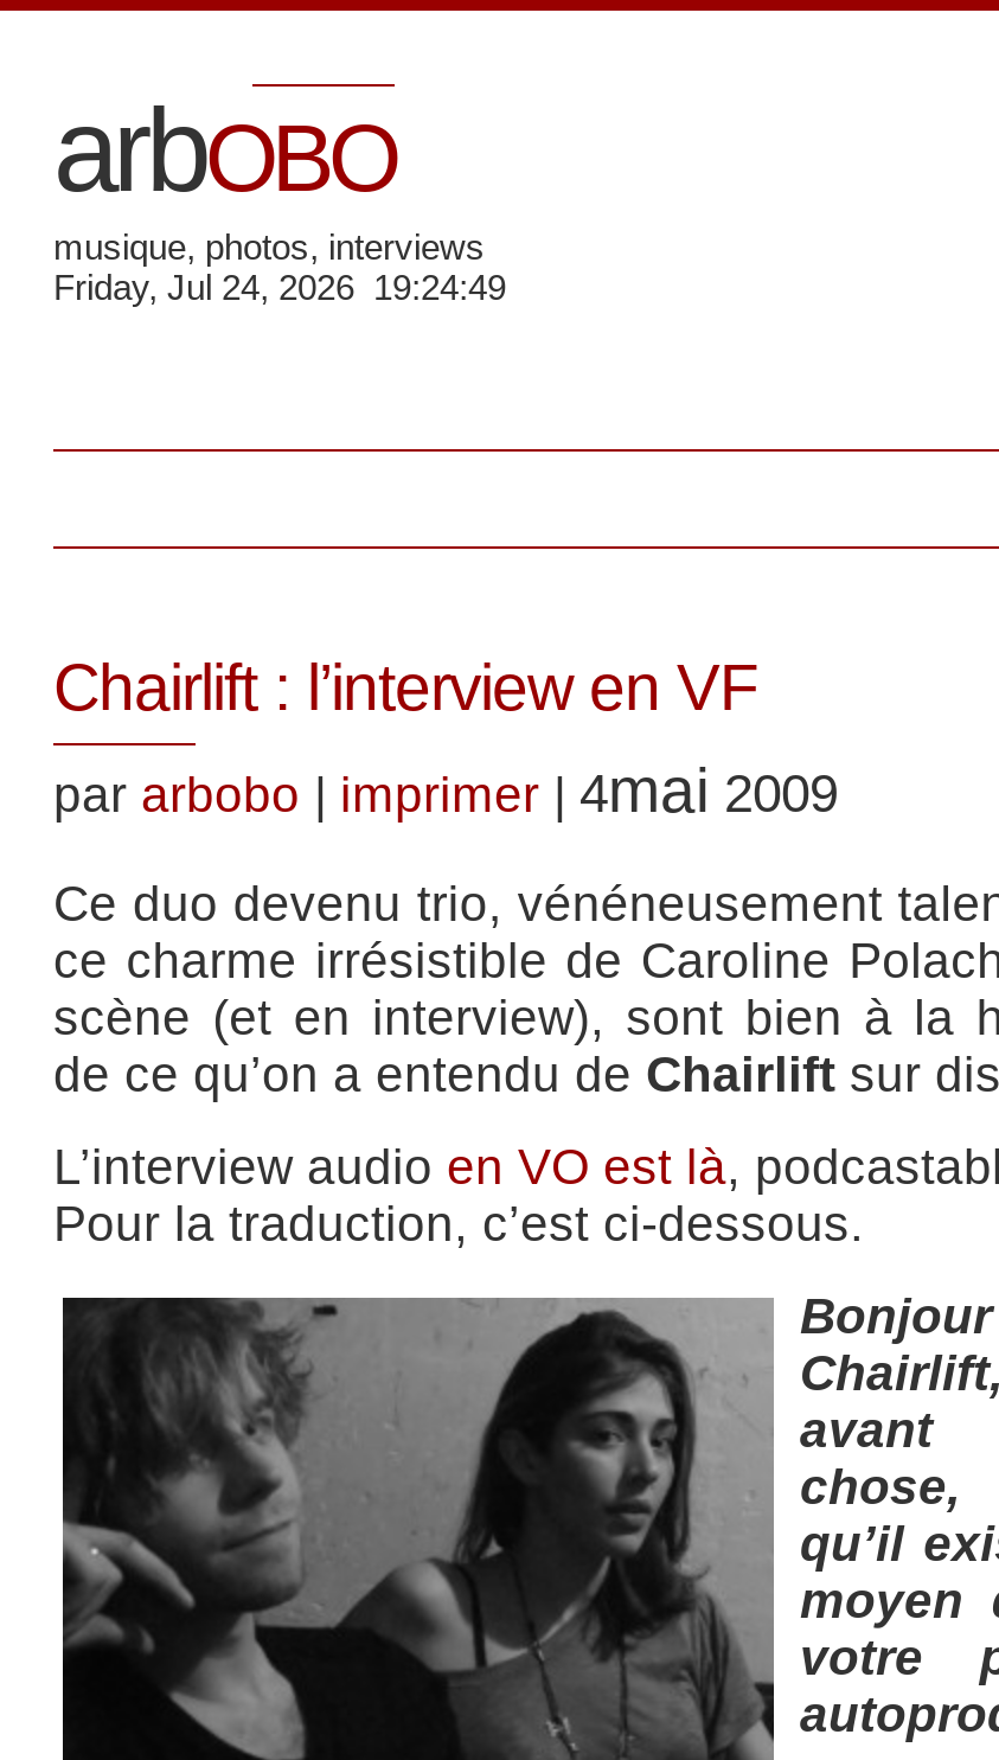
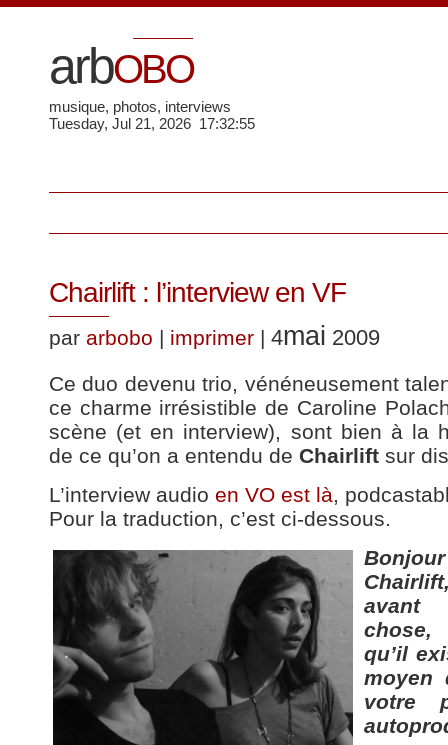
[53,267,506,307] Friday, Jul 24, 2026 19:24:49 -> [49,115,255,132] Tuesday, Jul 21, 2026 17:32:55

